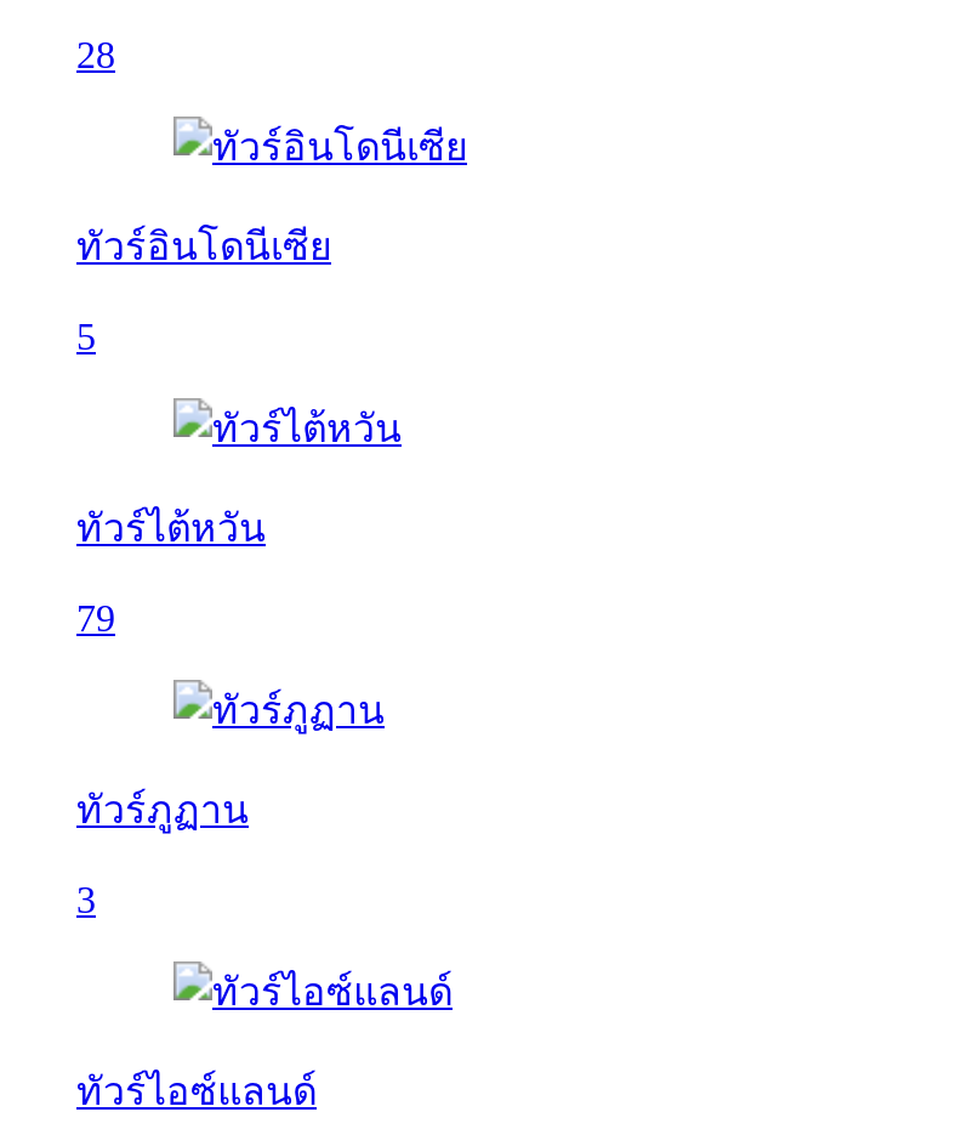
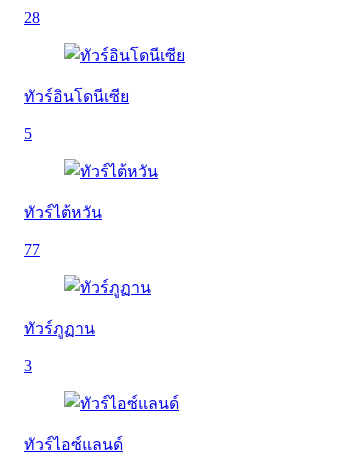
[76,597,115,639] 79 -> [24,241,40,258] 77

